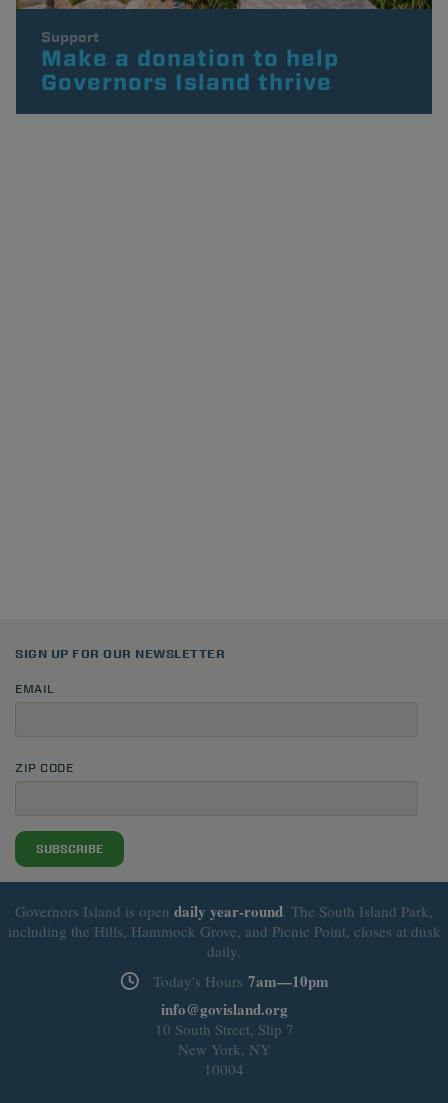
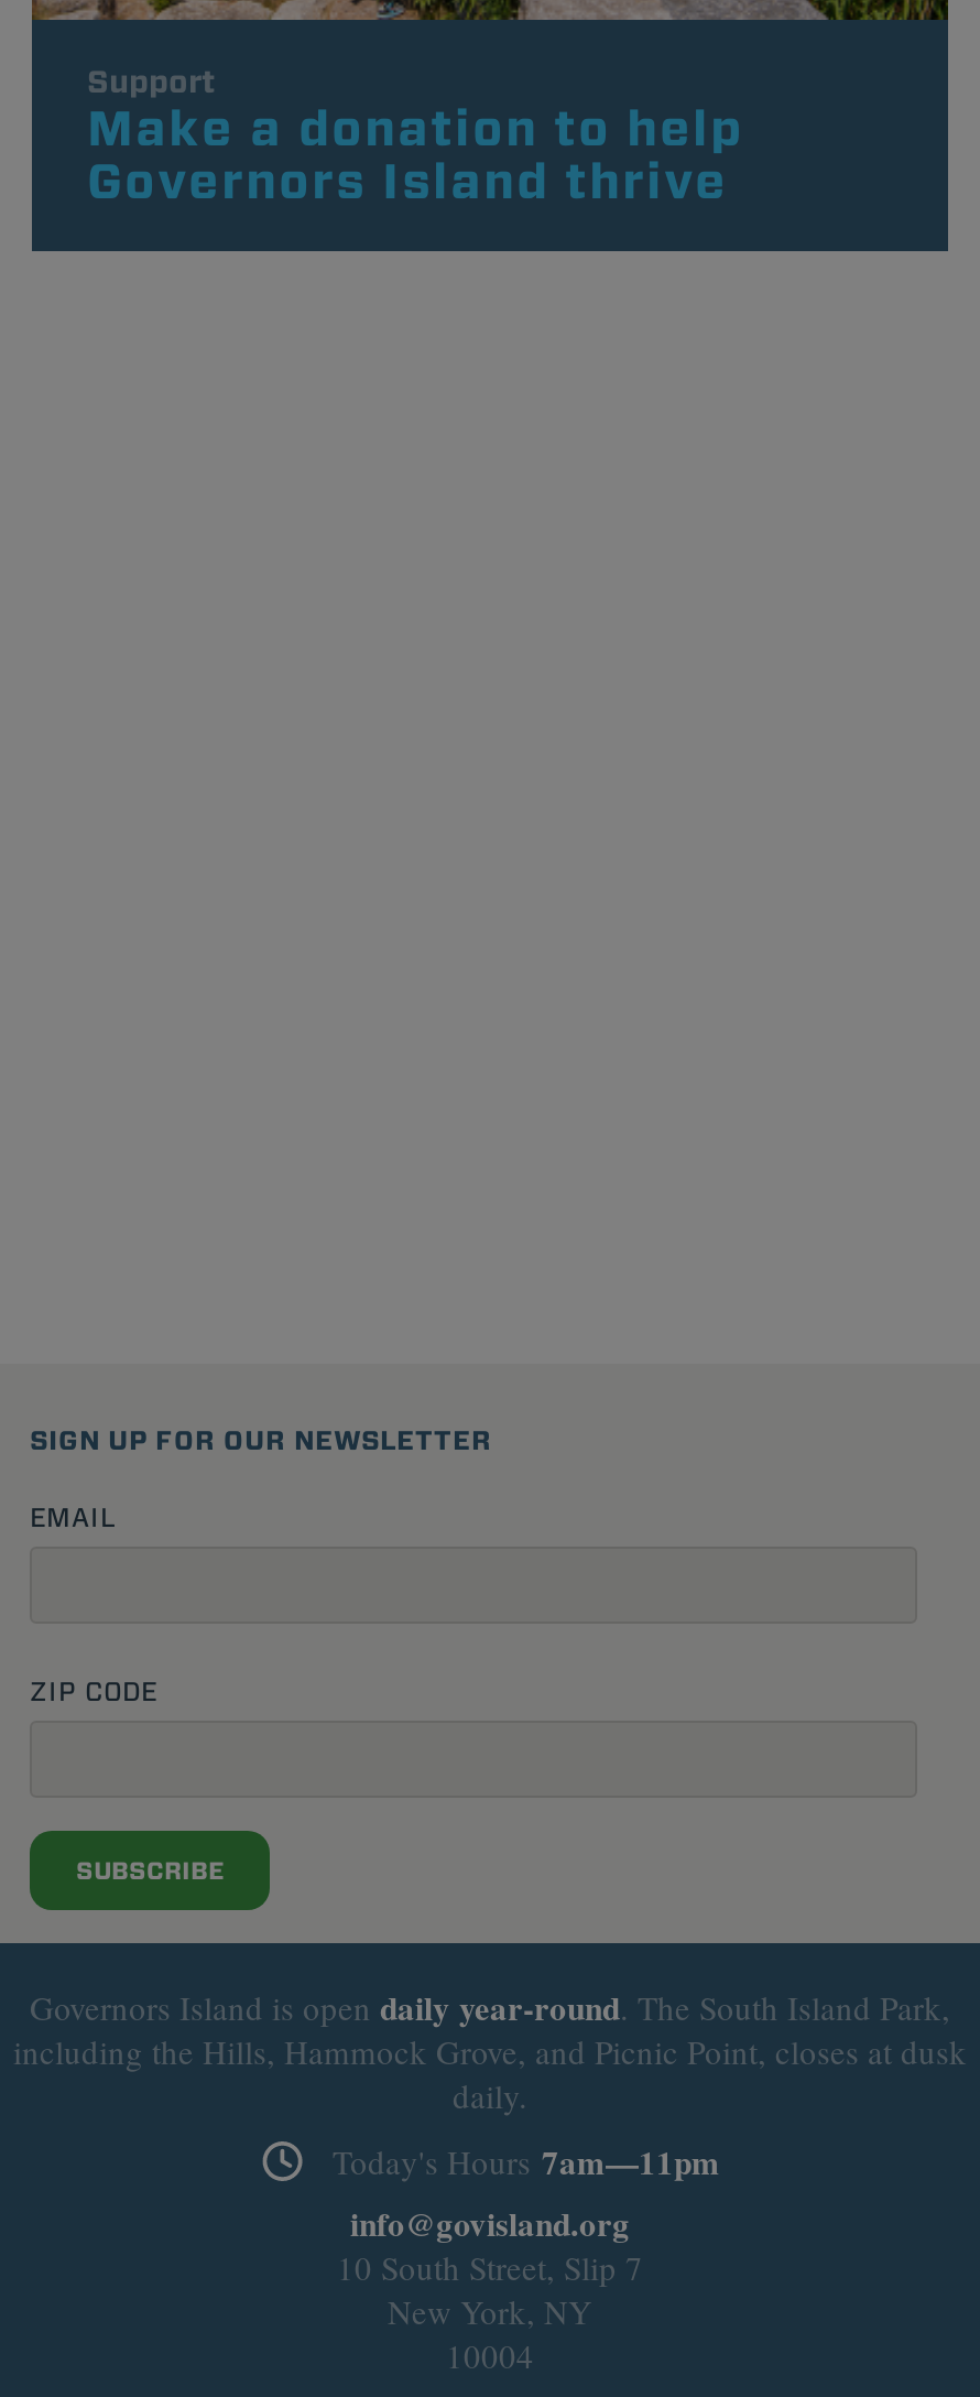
[148,970,328,992] Today's Hours 7am—10pm -> [324,2137,720,2185] Today's Hours 7am—11pm

